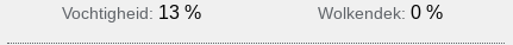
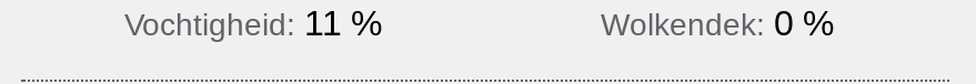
[62,3,201,23] Vochtigheid: 13 % -> [124,5,382,43] Vochtigheid: 11 %

